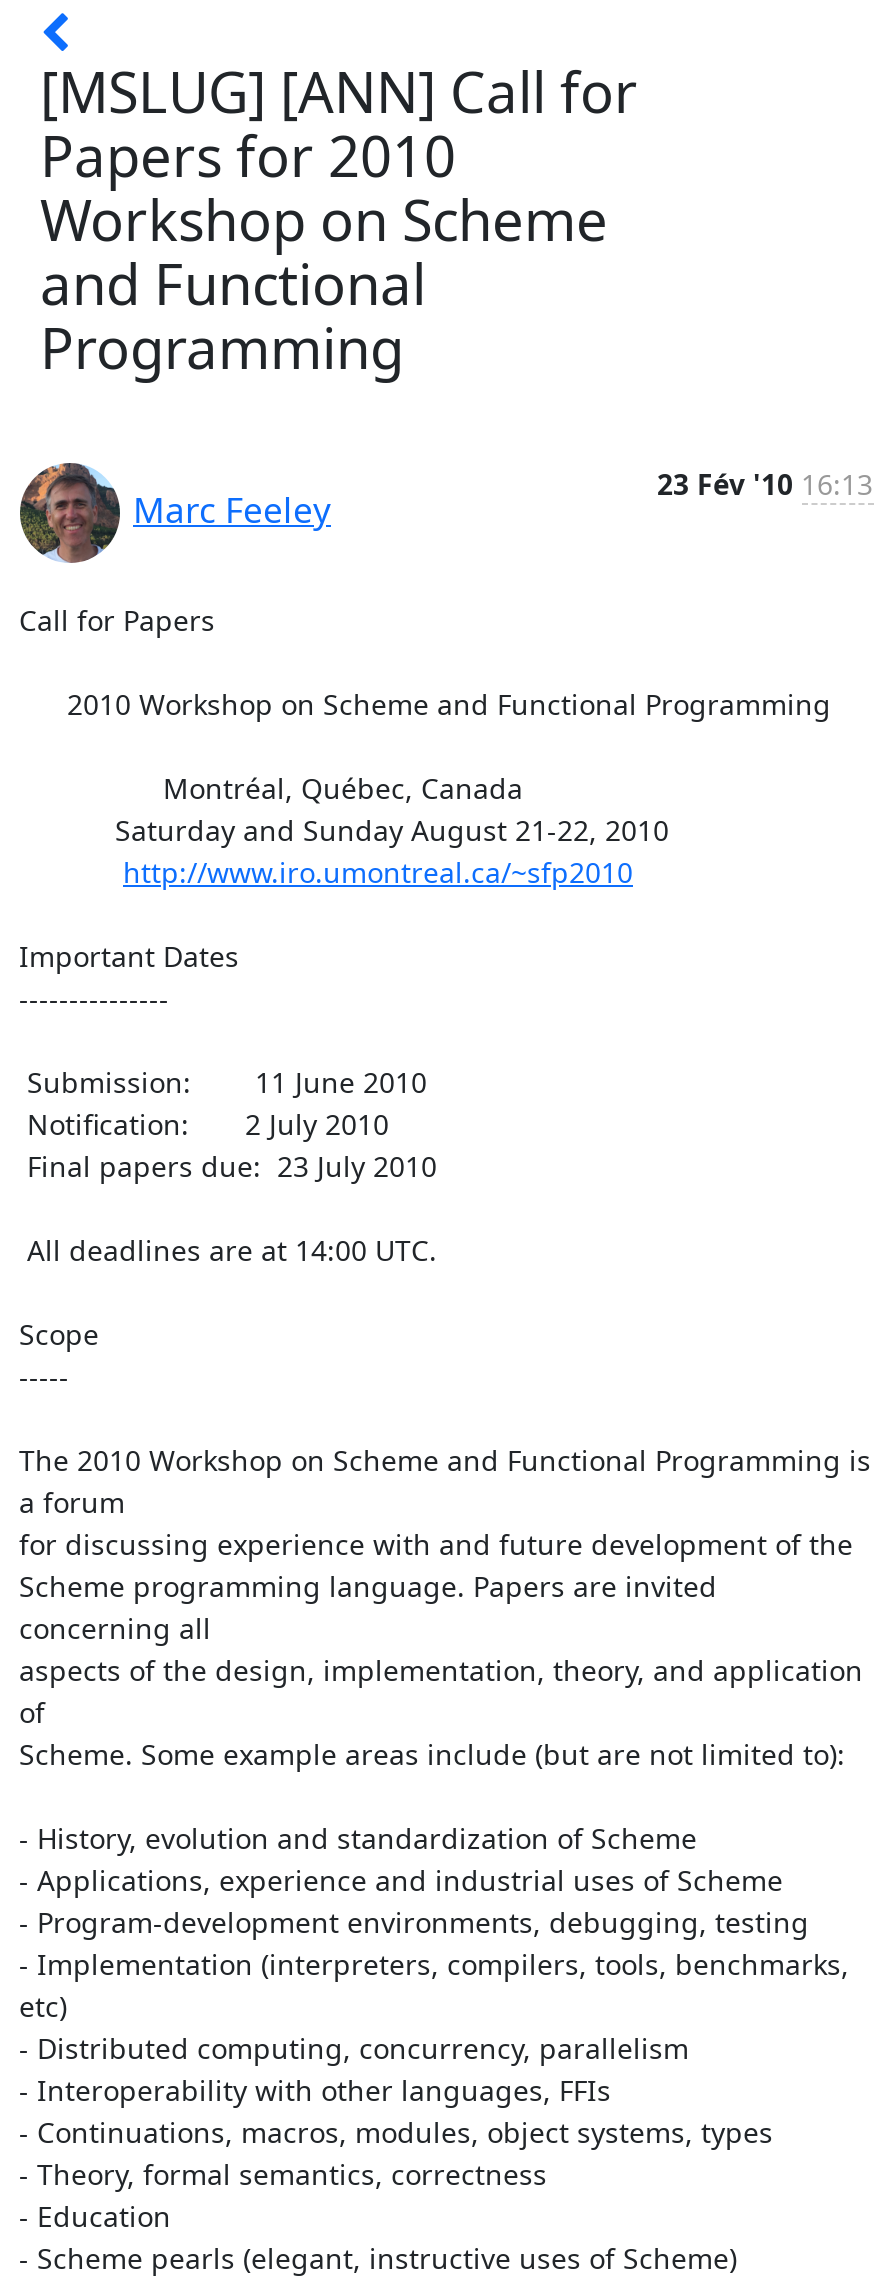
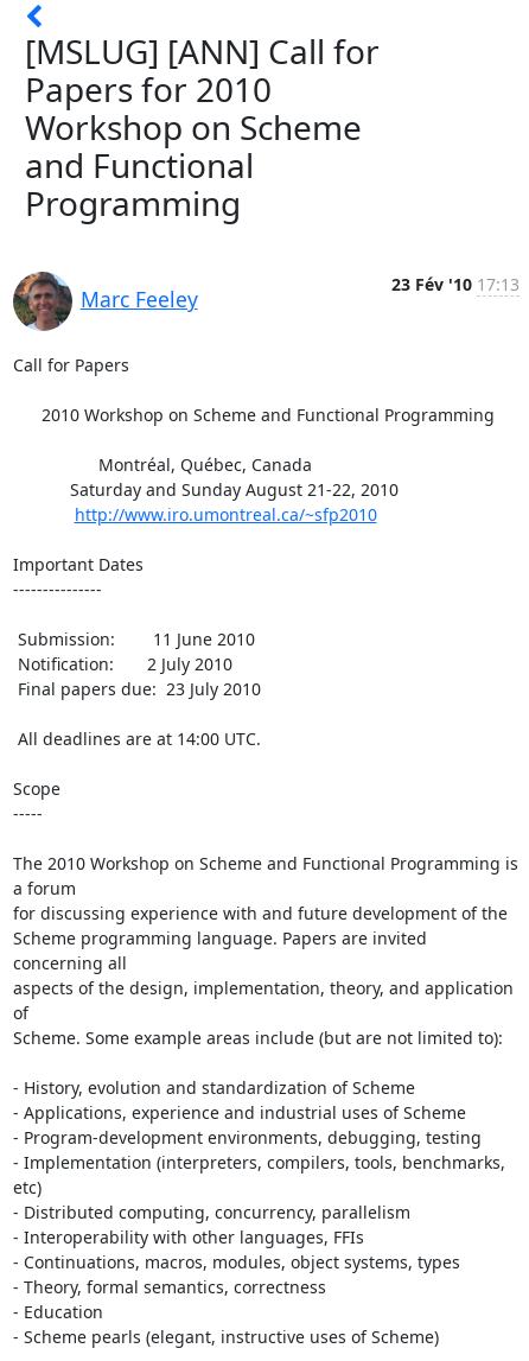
[657,464,873,502] 23 Fév '10 16:13 -> [391,272,519,295] 23 Fév '10 17:13

